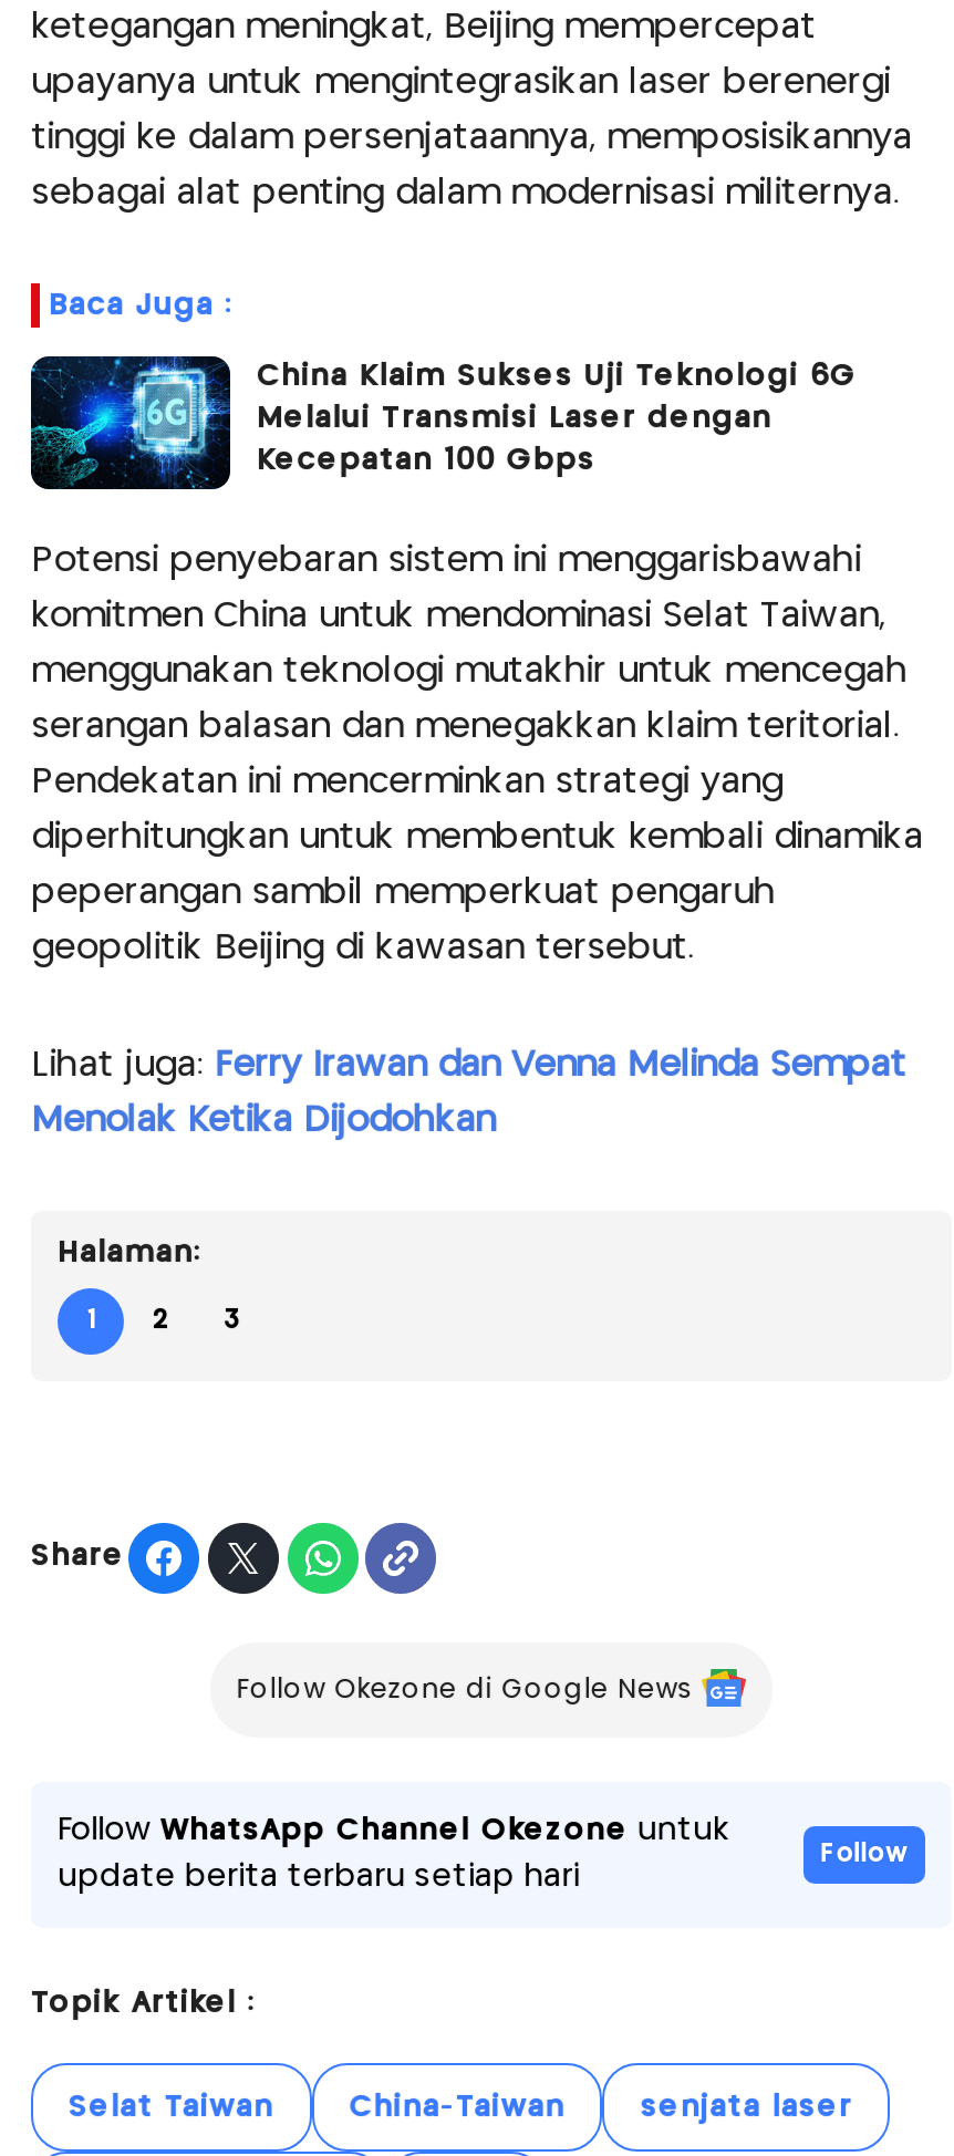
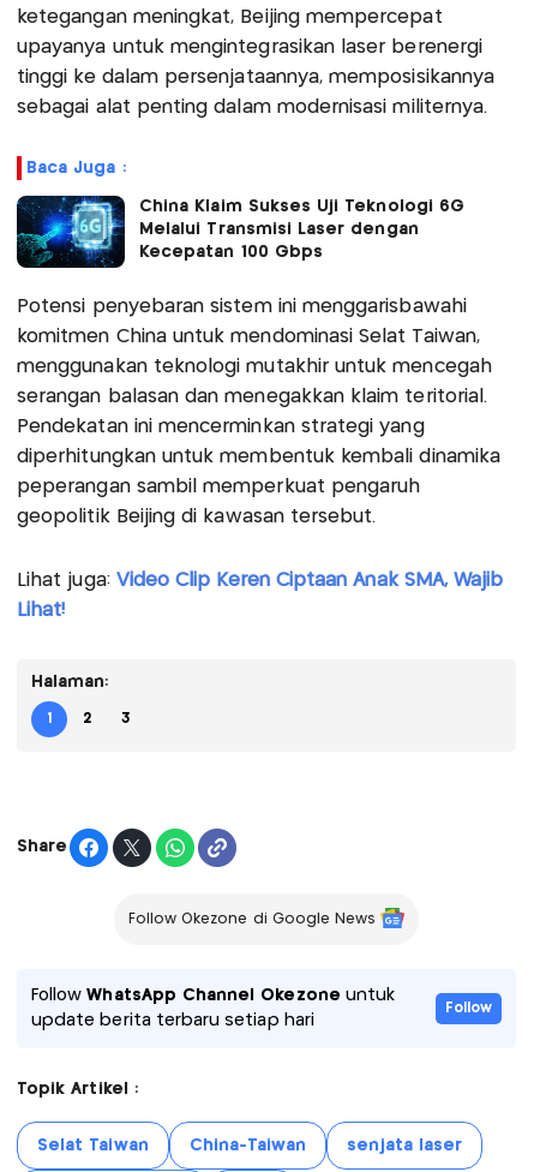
[31,1049,906,1082] Lihat juga: Ferry Irawan dan Venna Melinda Sempat -> [17,572,503,590] Lihat juga: Video Clip Keren Ciptaan Anak SMA, Wajib
[31,1105,495,1138] Menolak Ketika Dijodohkan -> [17,602,65,620] Lihat!

